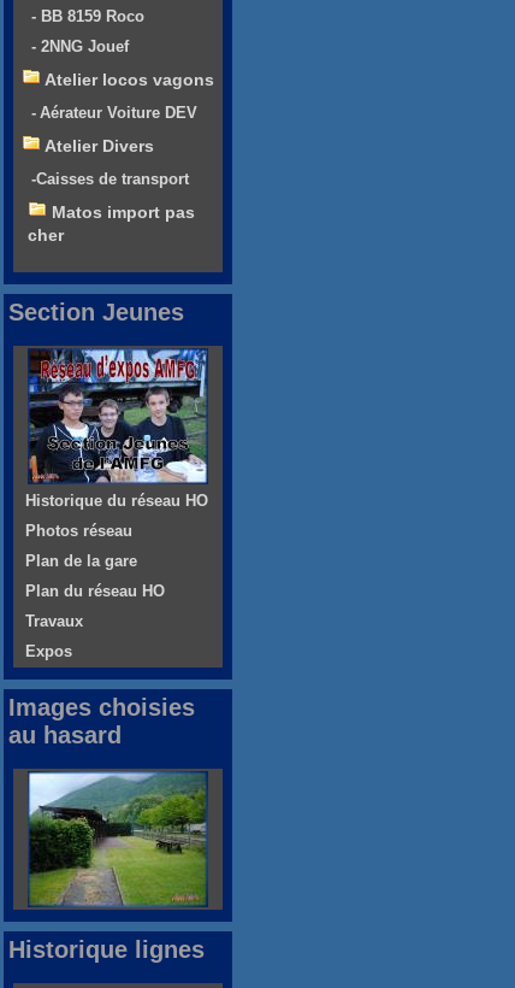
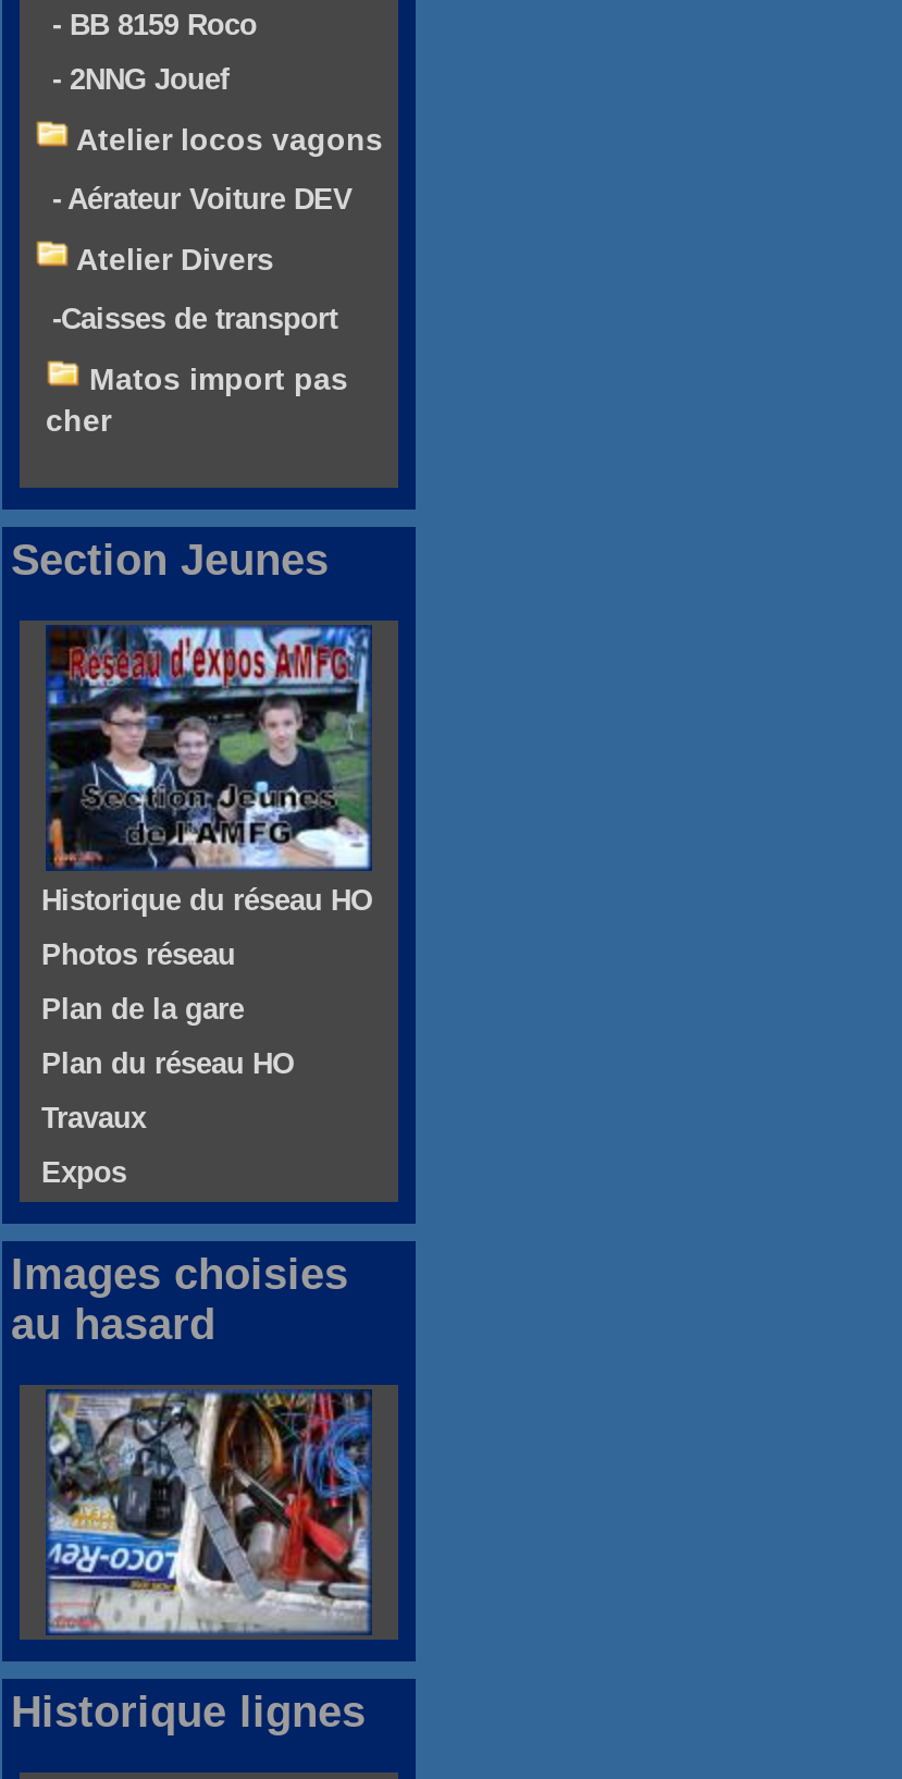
[28,771,207,906] [image] -> [46,1391,372,1635] [image]

